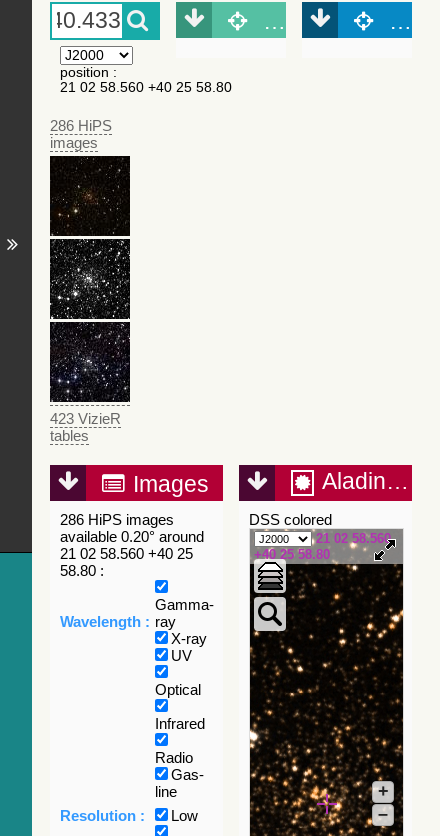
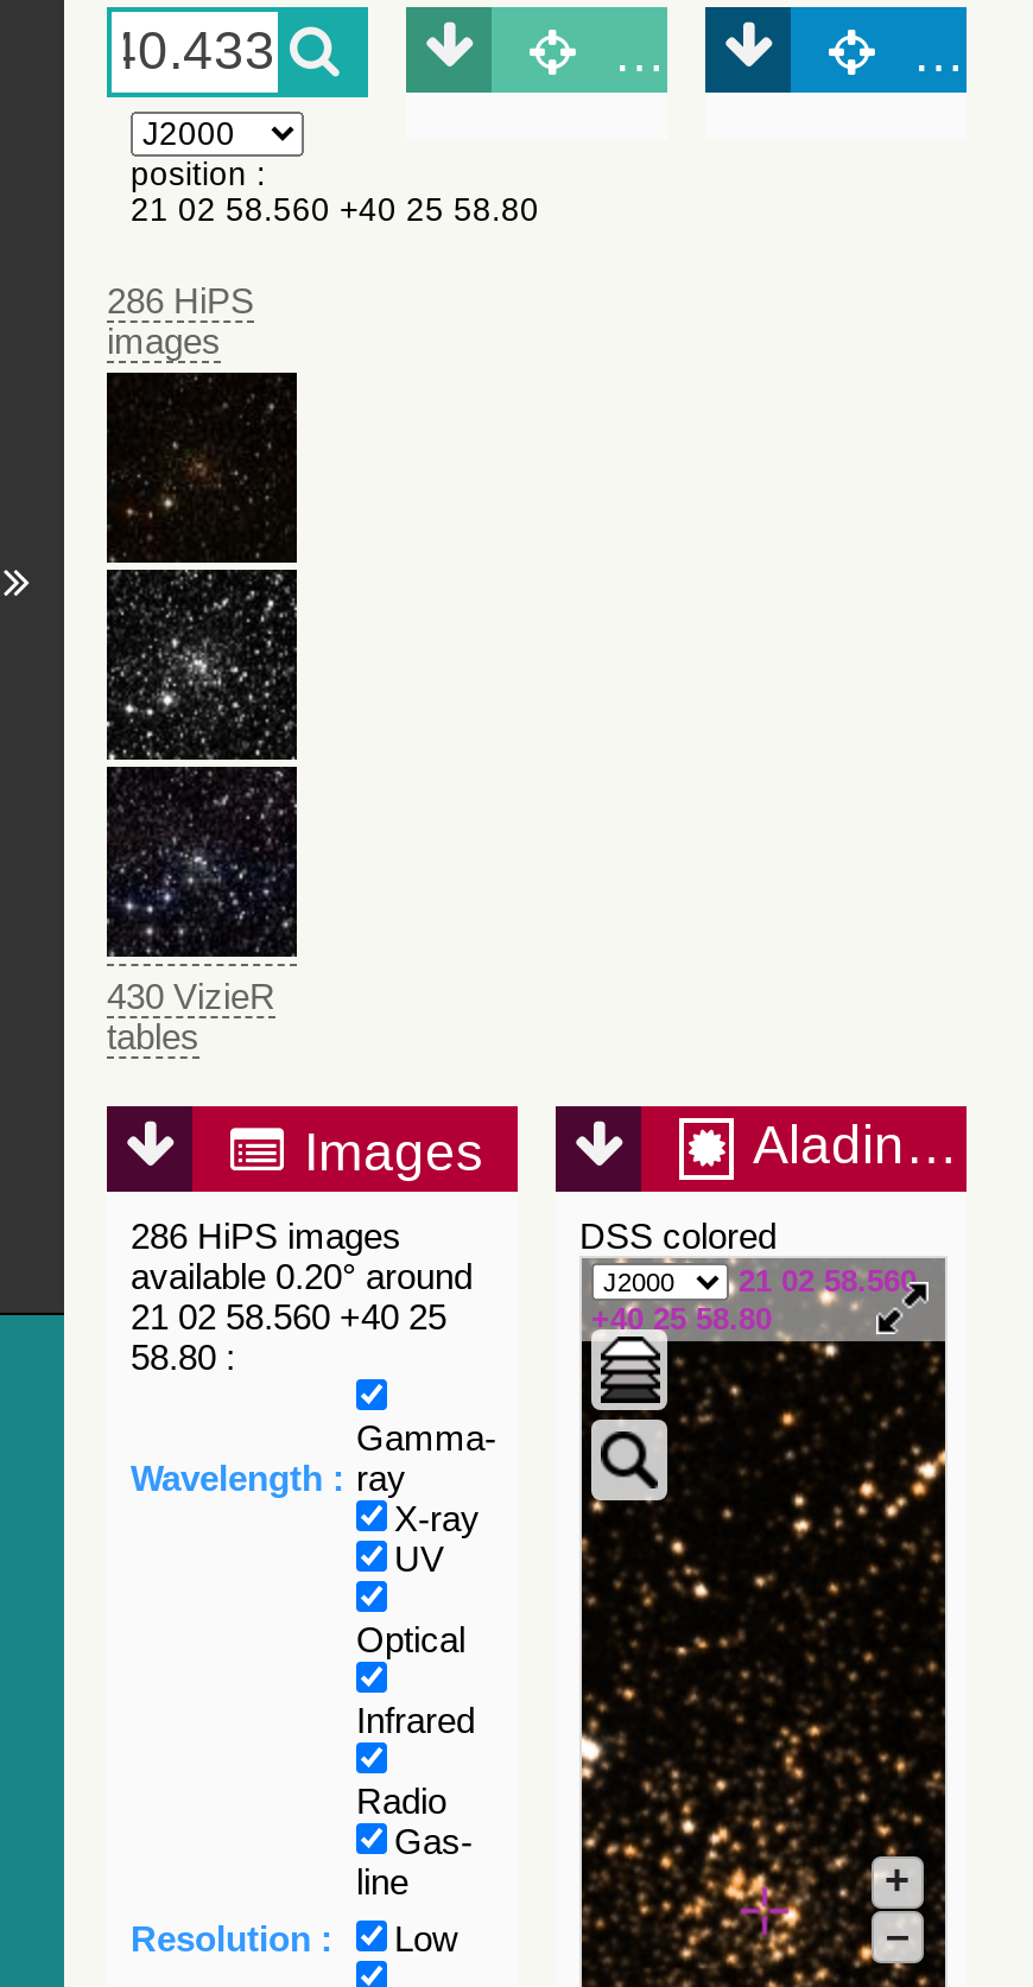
[50,410,121,427] 423 VizieR -> [107,976,275,1016] 430 VizieR

